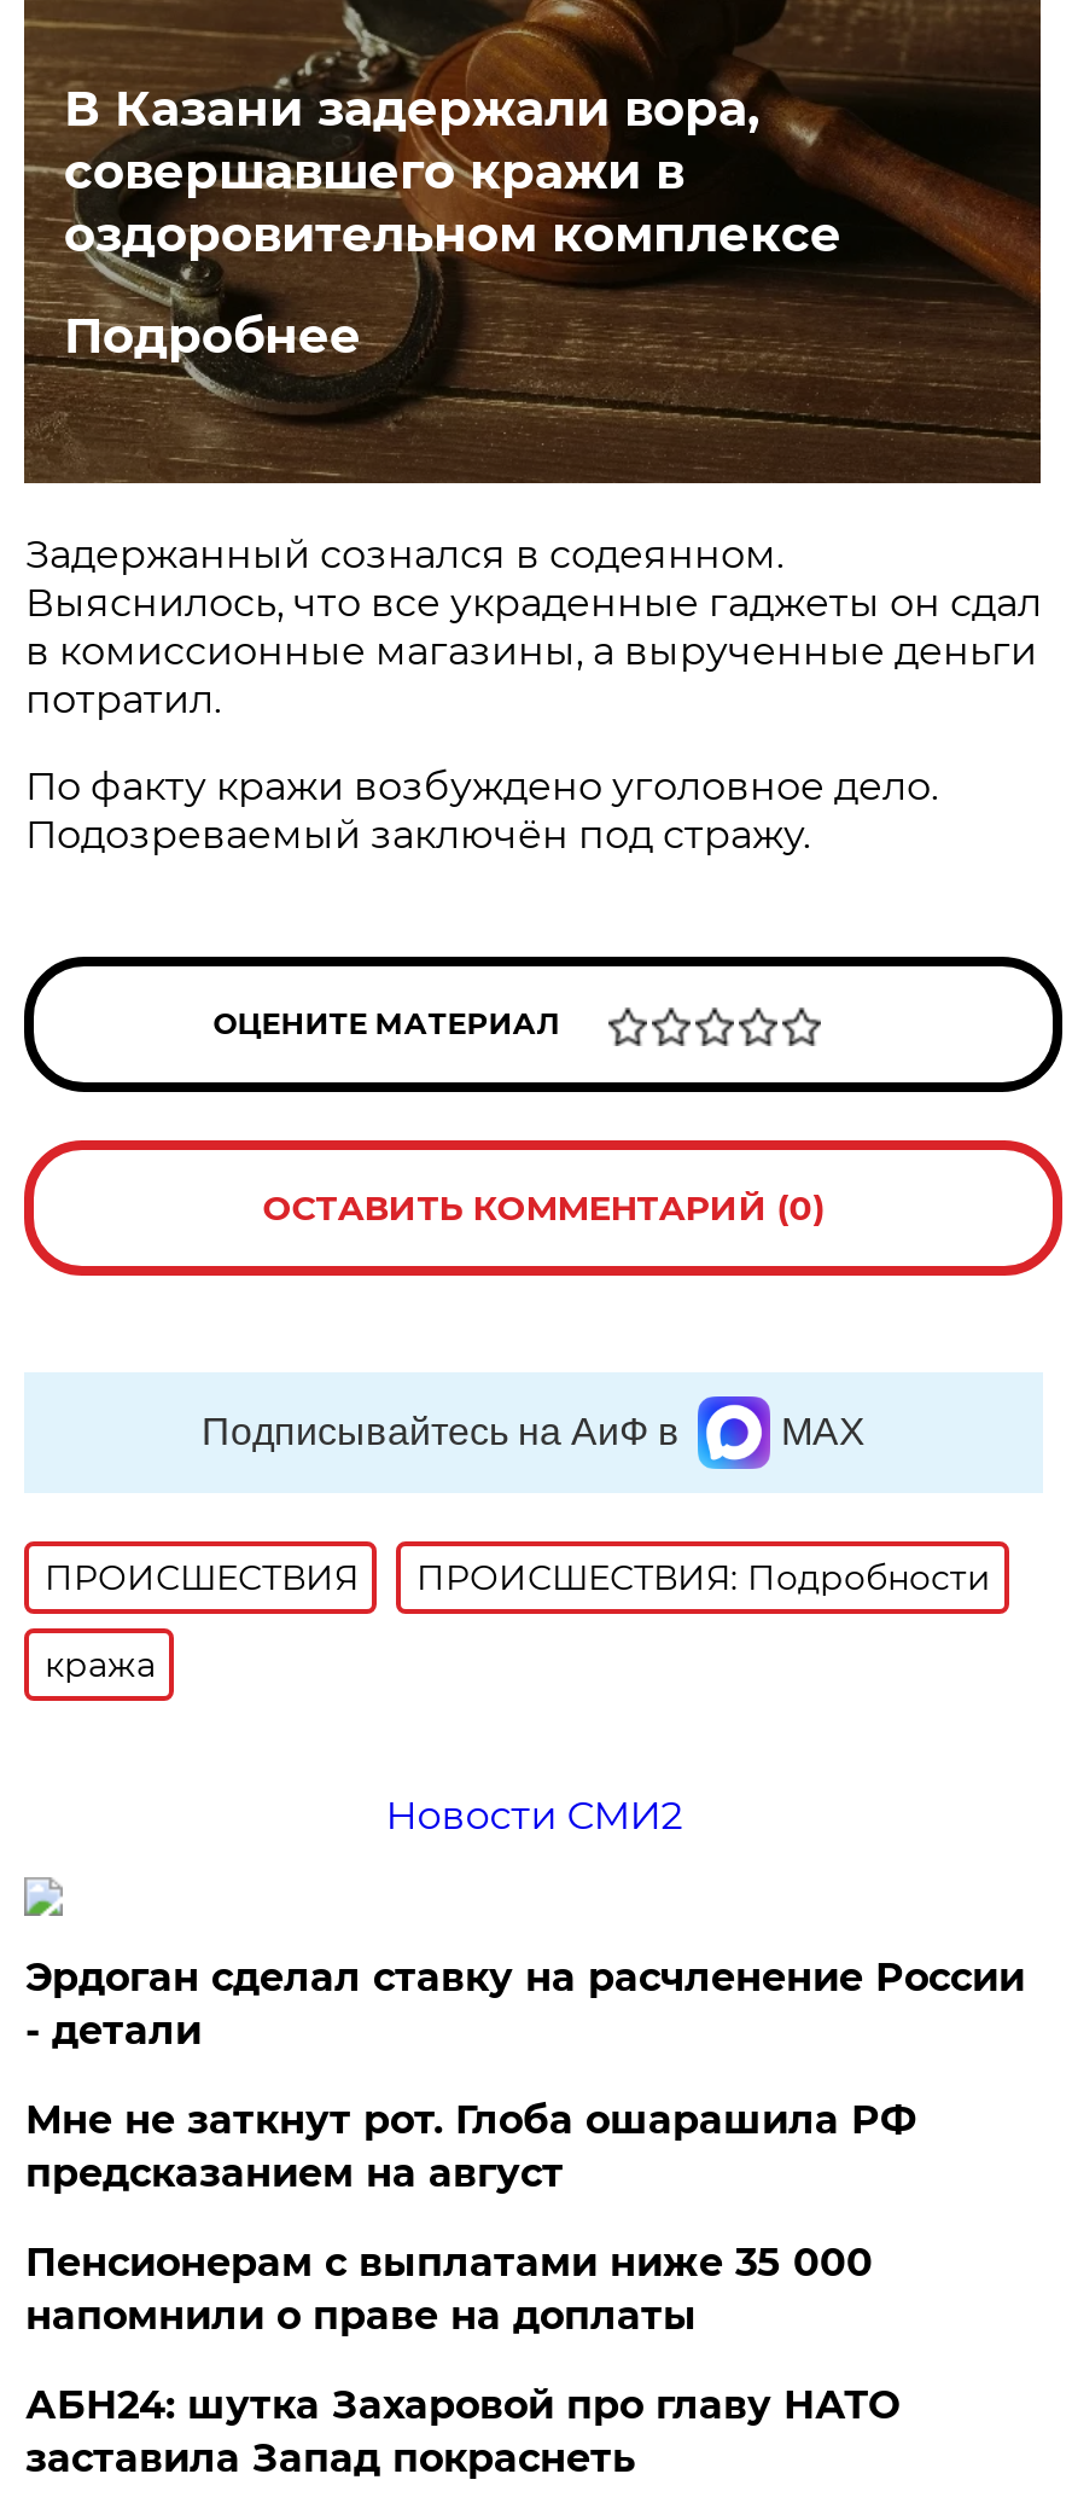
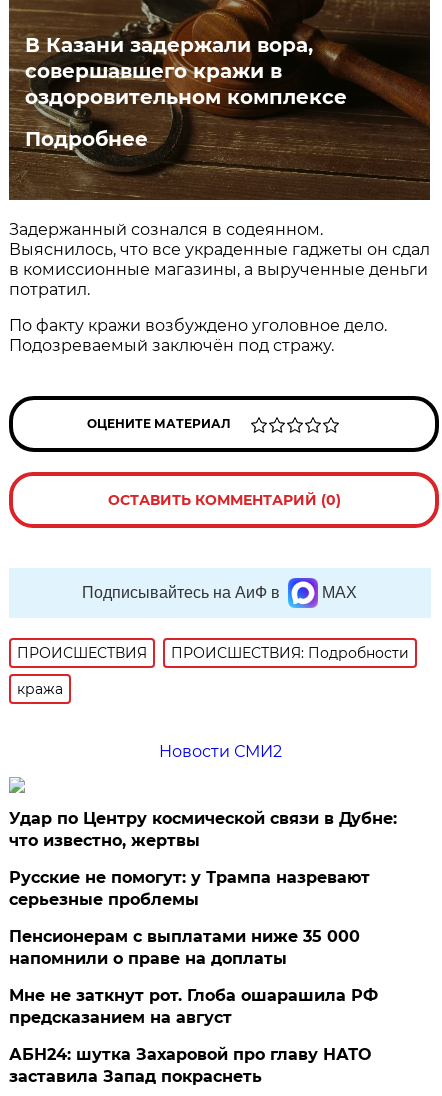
none -> [9,868,370,909] Русские не помогут: у Трампа назревают | серьезные проблемы
[25,1955,1025,2054] Эрдоган сделал ставку на расчленение России | - детали -> [9,809,397,850] Удар по Центру космической связи в Дубне: | что известно, жертвы
moved [25,2097,916,2196] -> [9,986,378,1027]: Мне не заткнут рот. Глоба ошарашила РФ | предсказанием на август

